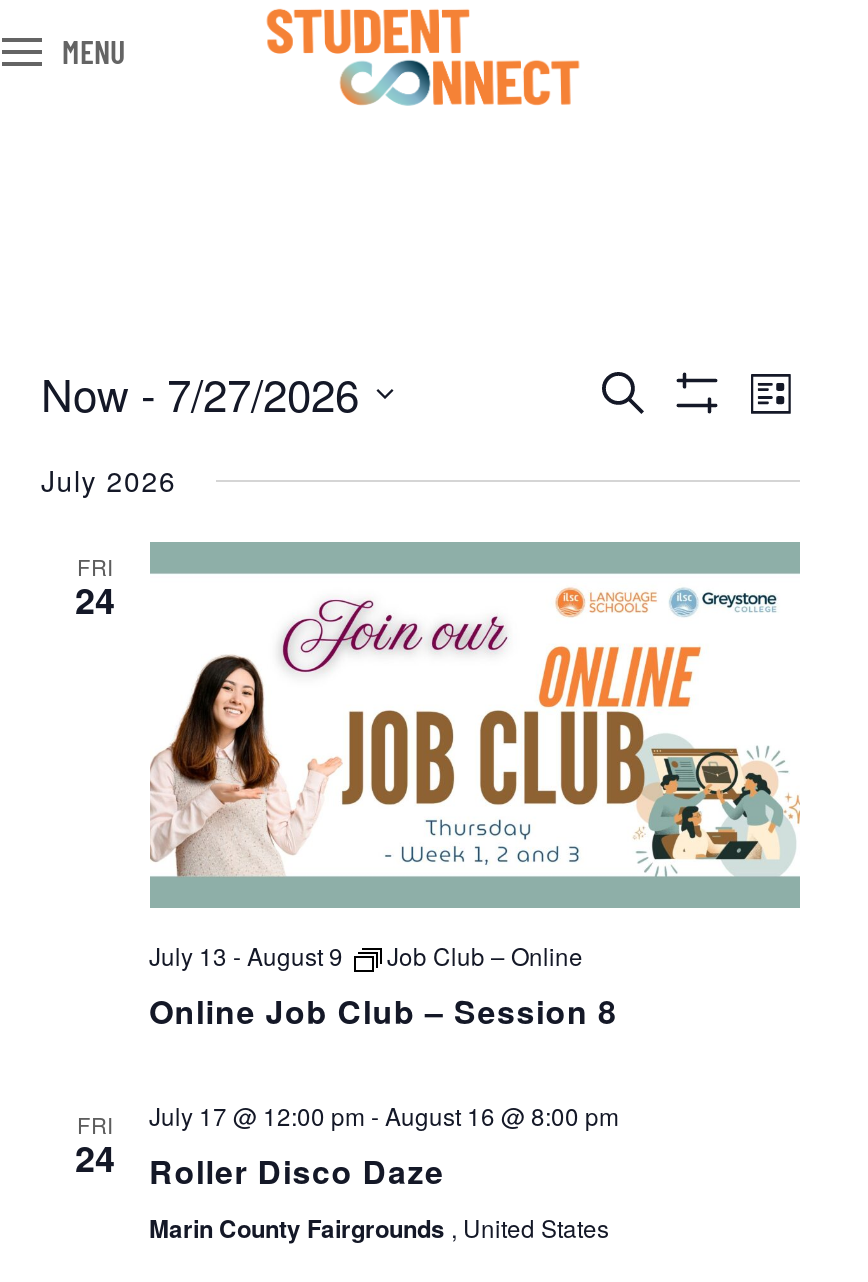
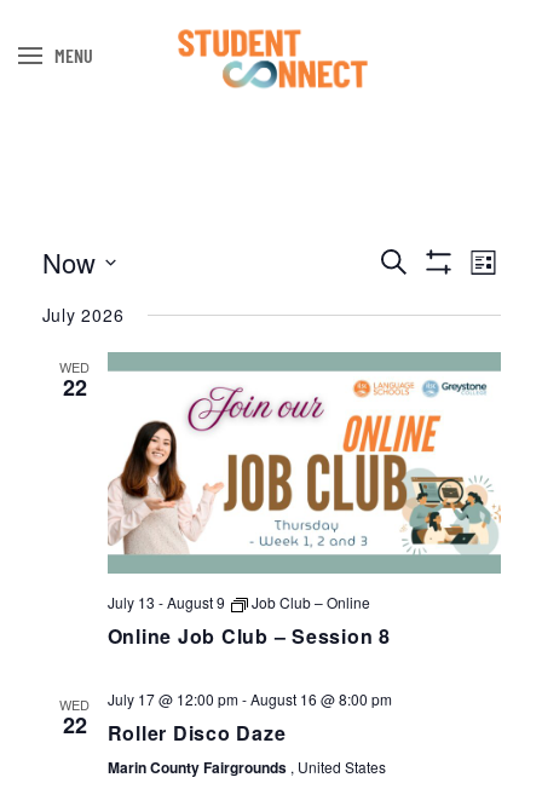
[41,362,359,424] Now - 7/27/2026 -> [42,243,95,281] Now
[75,550,115,626] FRI | 24 -> [59,357,90,403] WED | 22
[75,1108,115,1184] FRI | 24 -> [59,694,90,740] WED | 22

